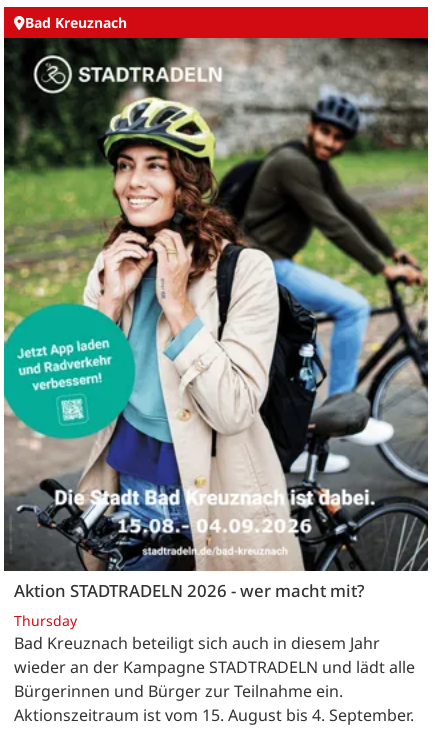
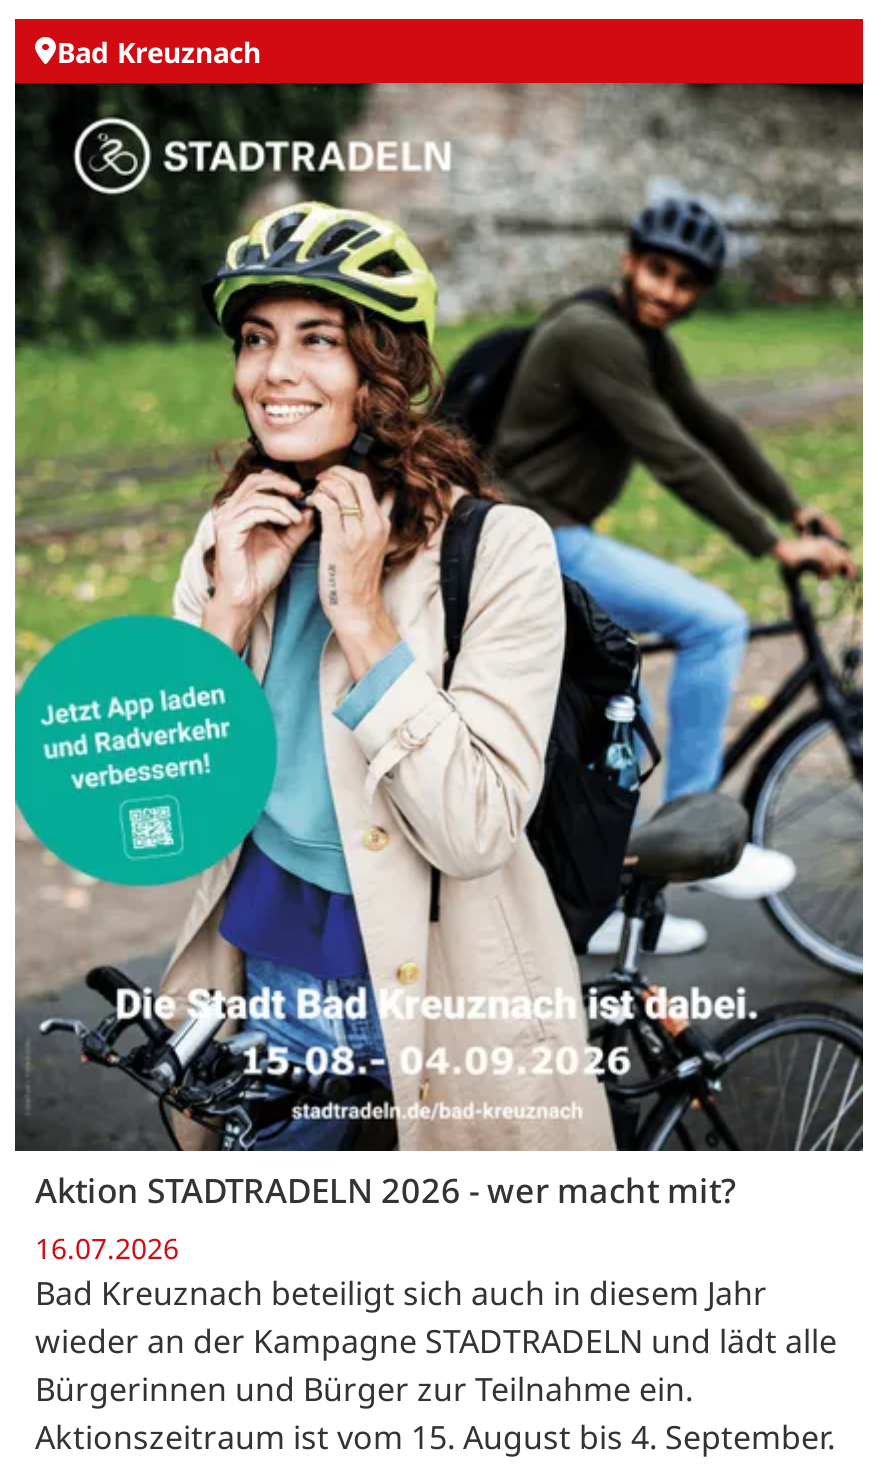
[14,611,77,630] Thursday -> [35,1230,179,1268] 16.07.2026

